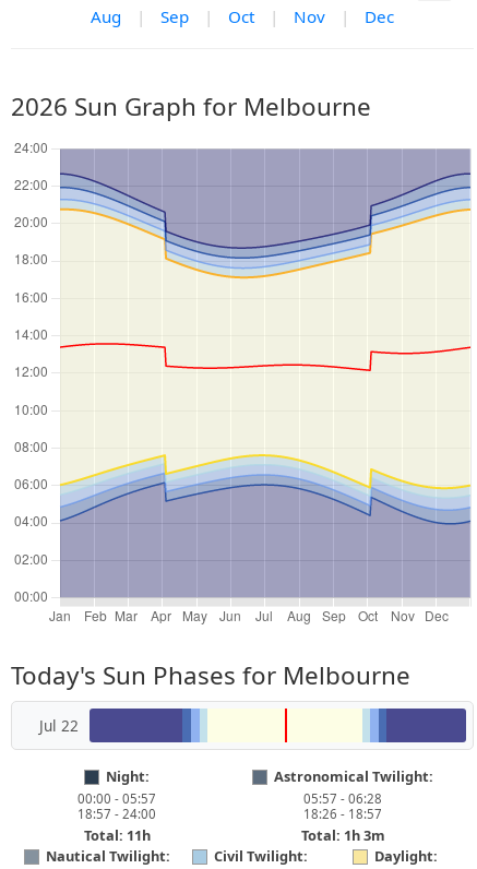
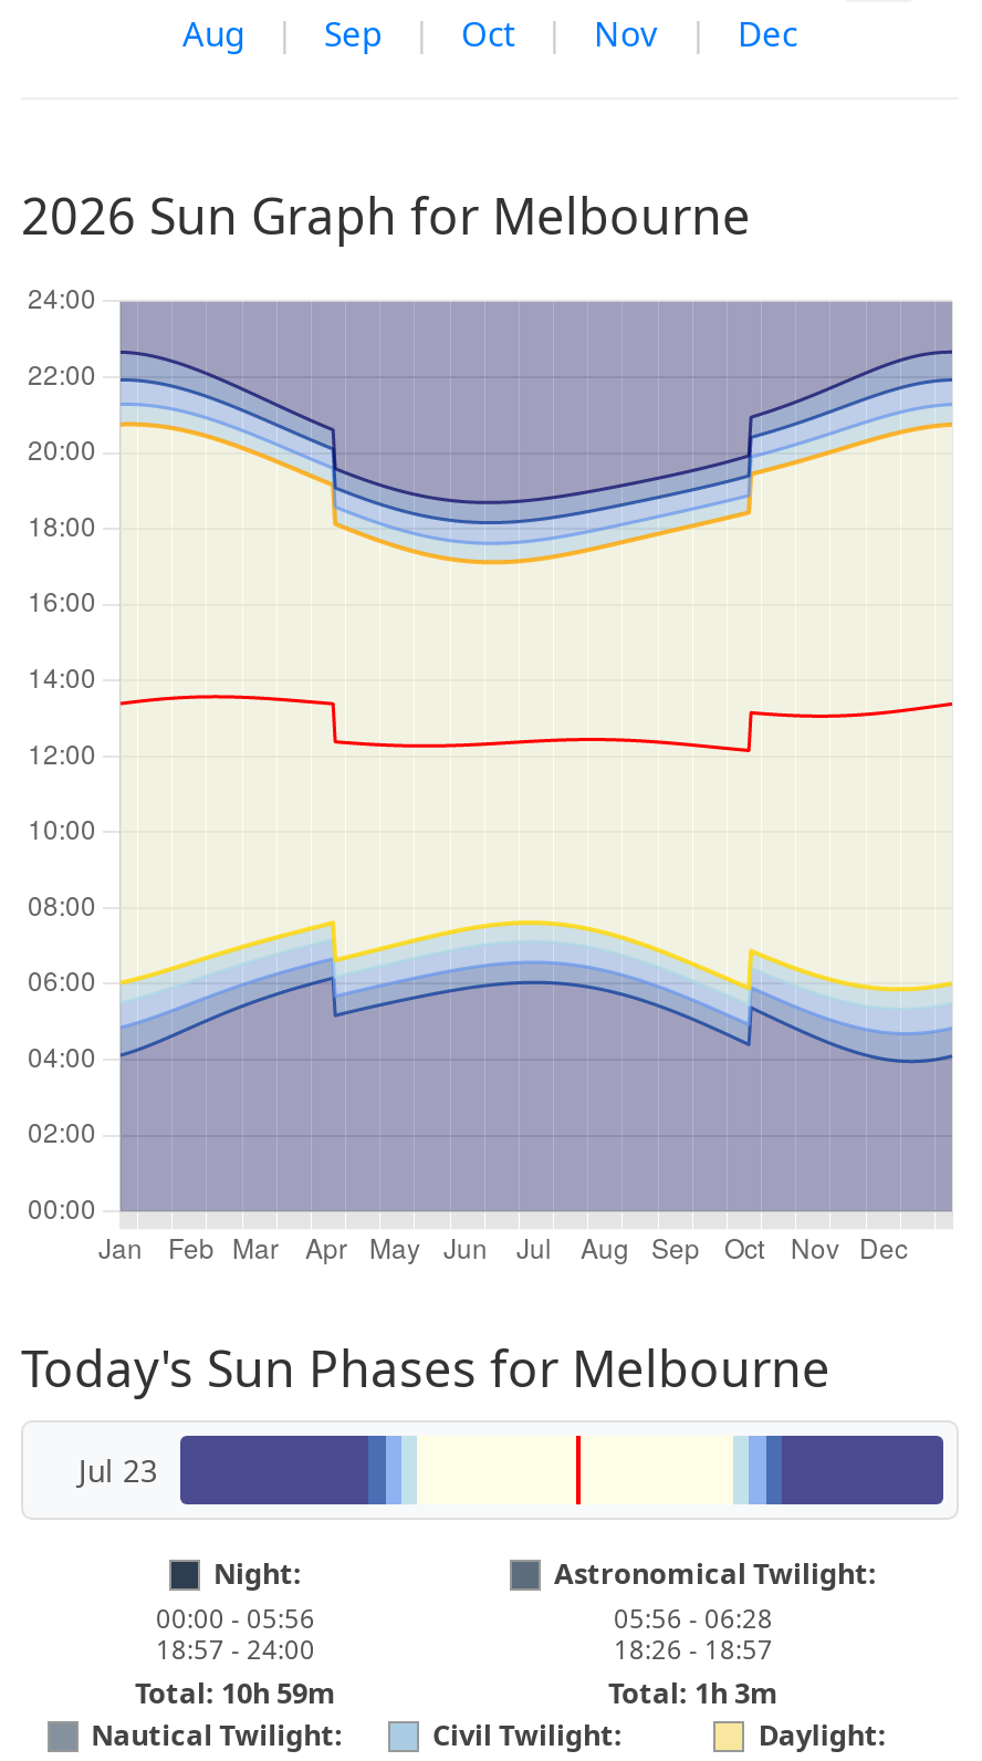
[39,715,79,735] Jul 22 -> [79,1448,158,1490] Jul 23
[77,790,156,807] 00:00 - 05:57 -> [156,1602,315,1635] 00:00 - 05:56
[303,790,382,807] 05:57 - 06:28 -> [614,1602,773,1635] 05:56 - 06:28
[84,825,150,845] Total: 11h -> [135,1673,336,1712] Total: 10h 59m

